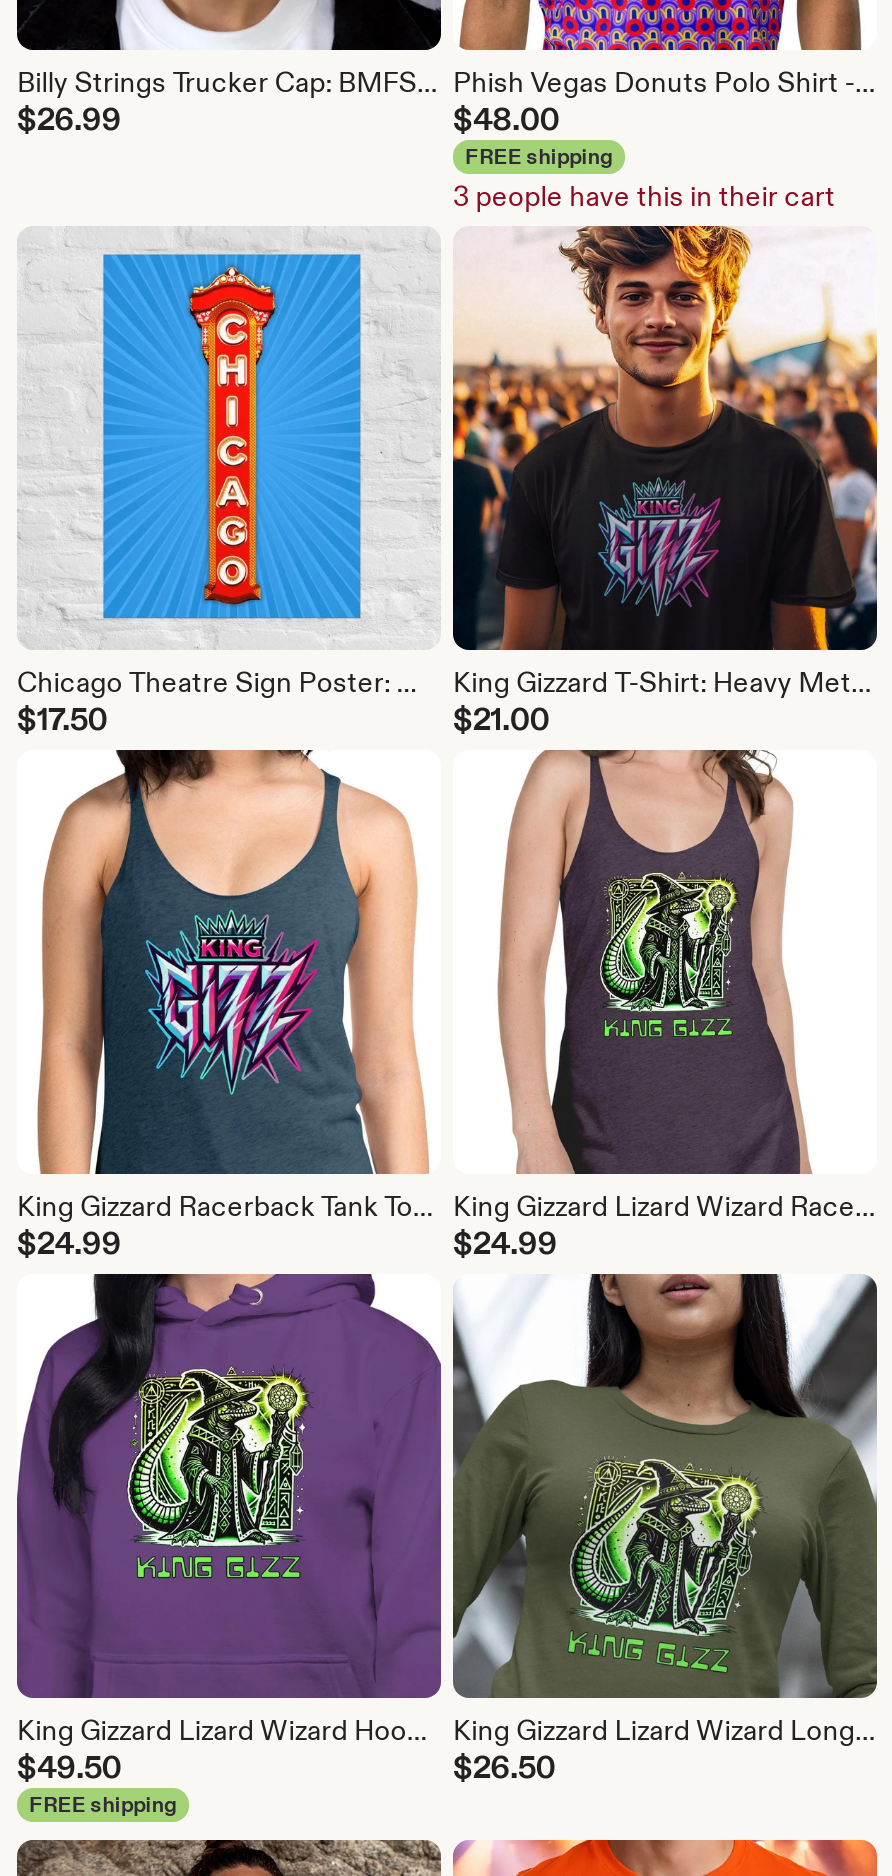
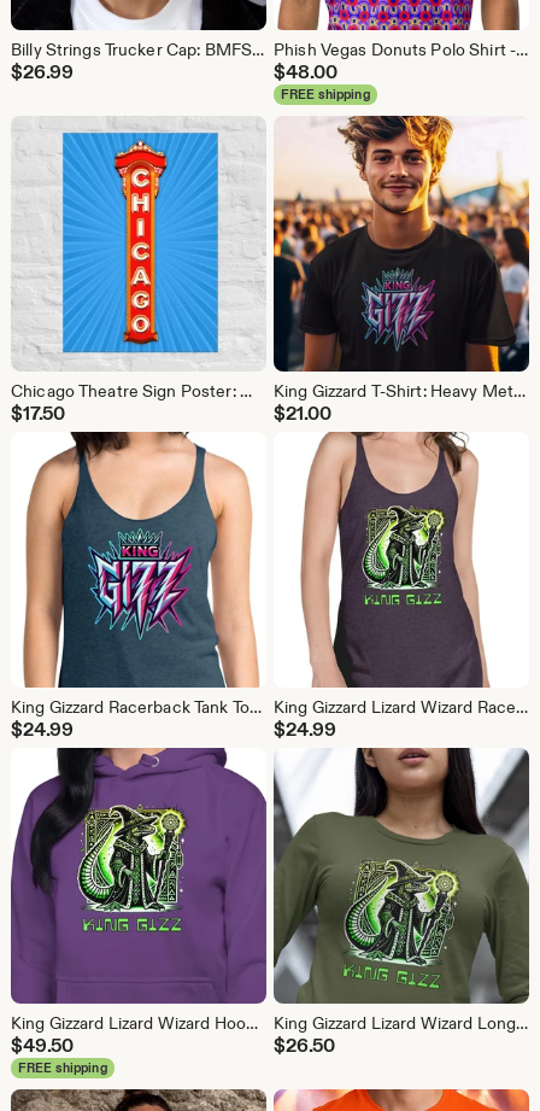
[453,178,835,214] 3 people have this in their cart -> none

